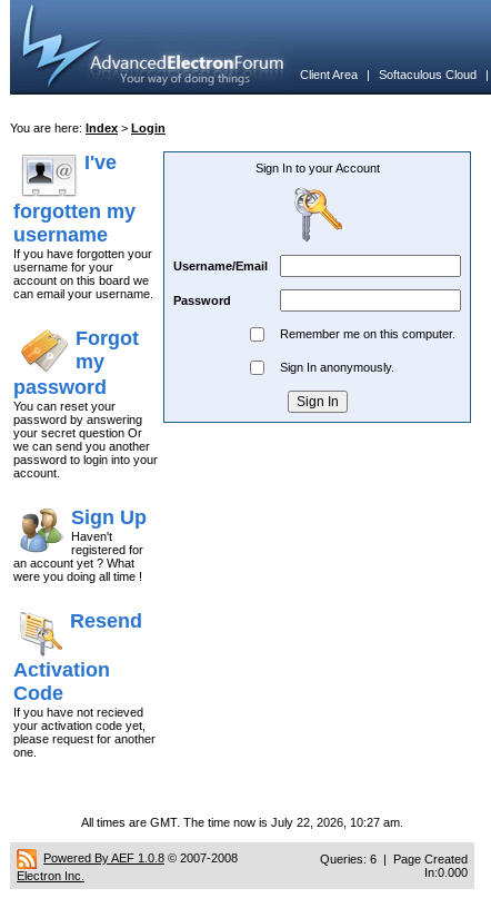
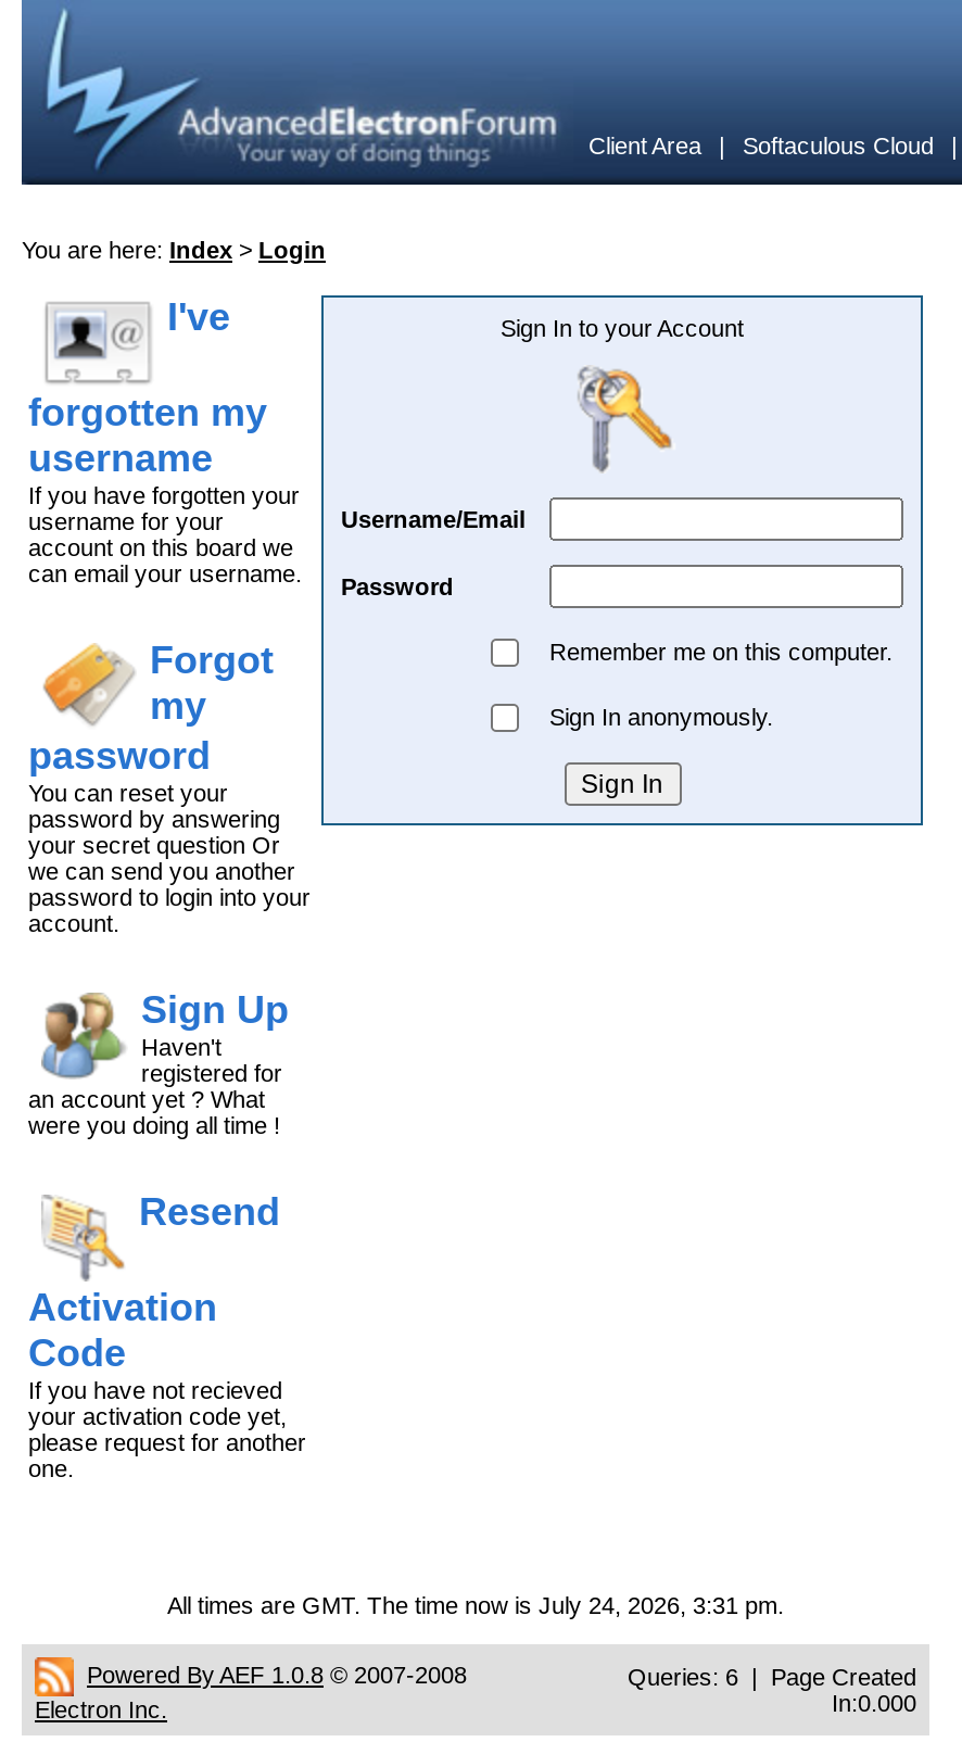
[81,816,403,829] All times are GMT. The time now is July 22, 2026, 10:27 am. -> [167,1592,784,1618] All times are GMT. The time now is July 24, 2026, 3:31 pm.

